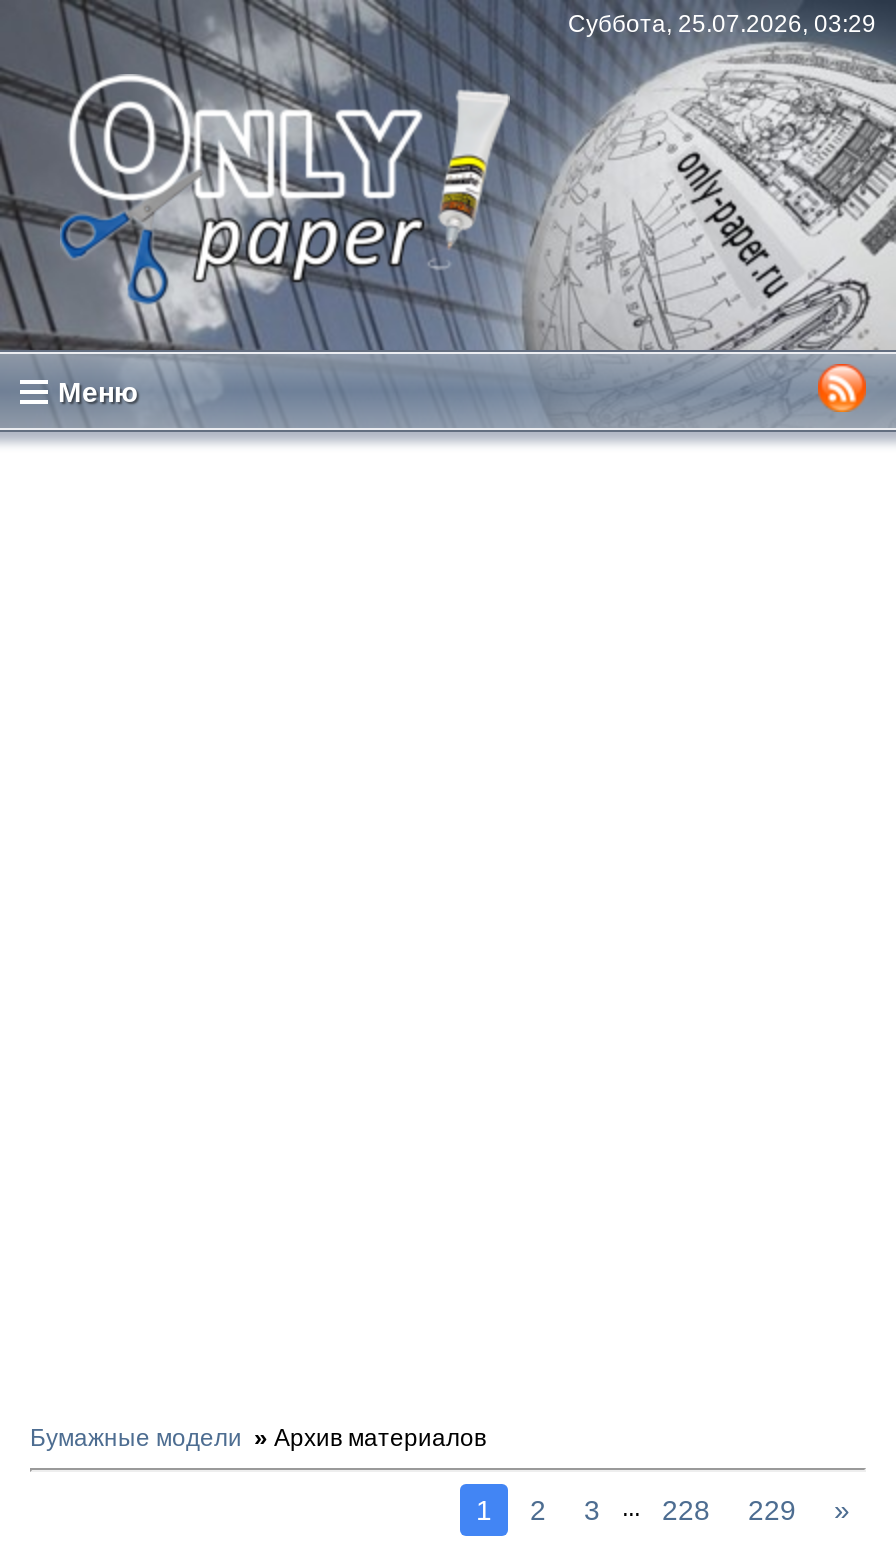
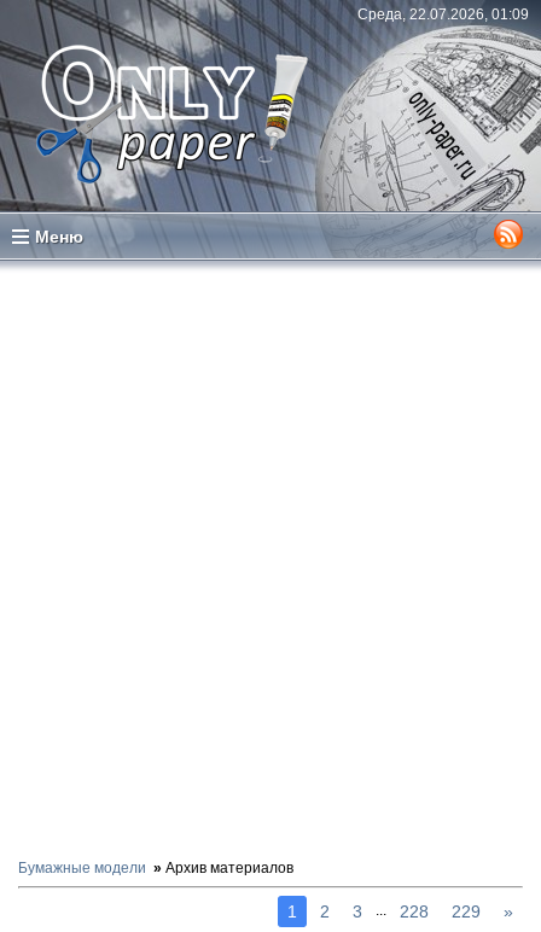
[568,10,876,38] Суббота, 25.07.2026, 03:29 -> [357,6,529,23] Среда, 22.07.2026, 01:09

